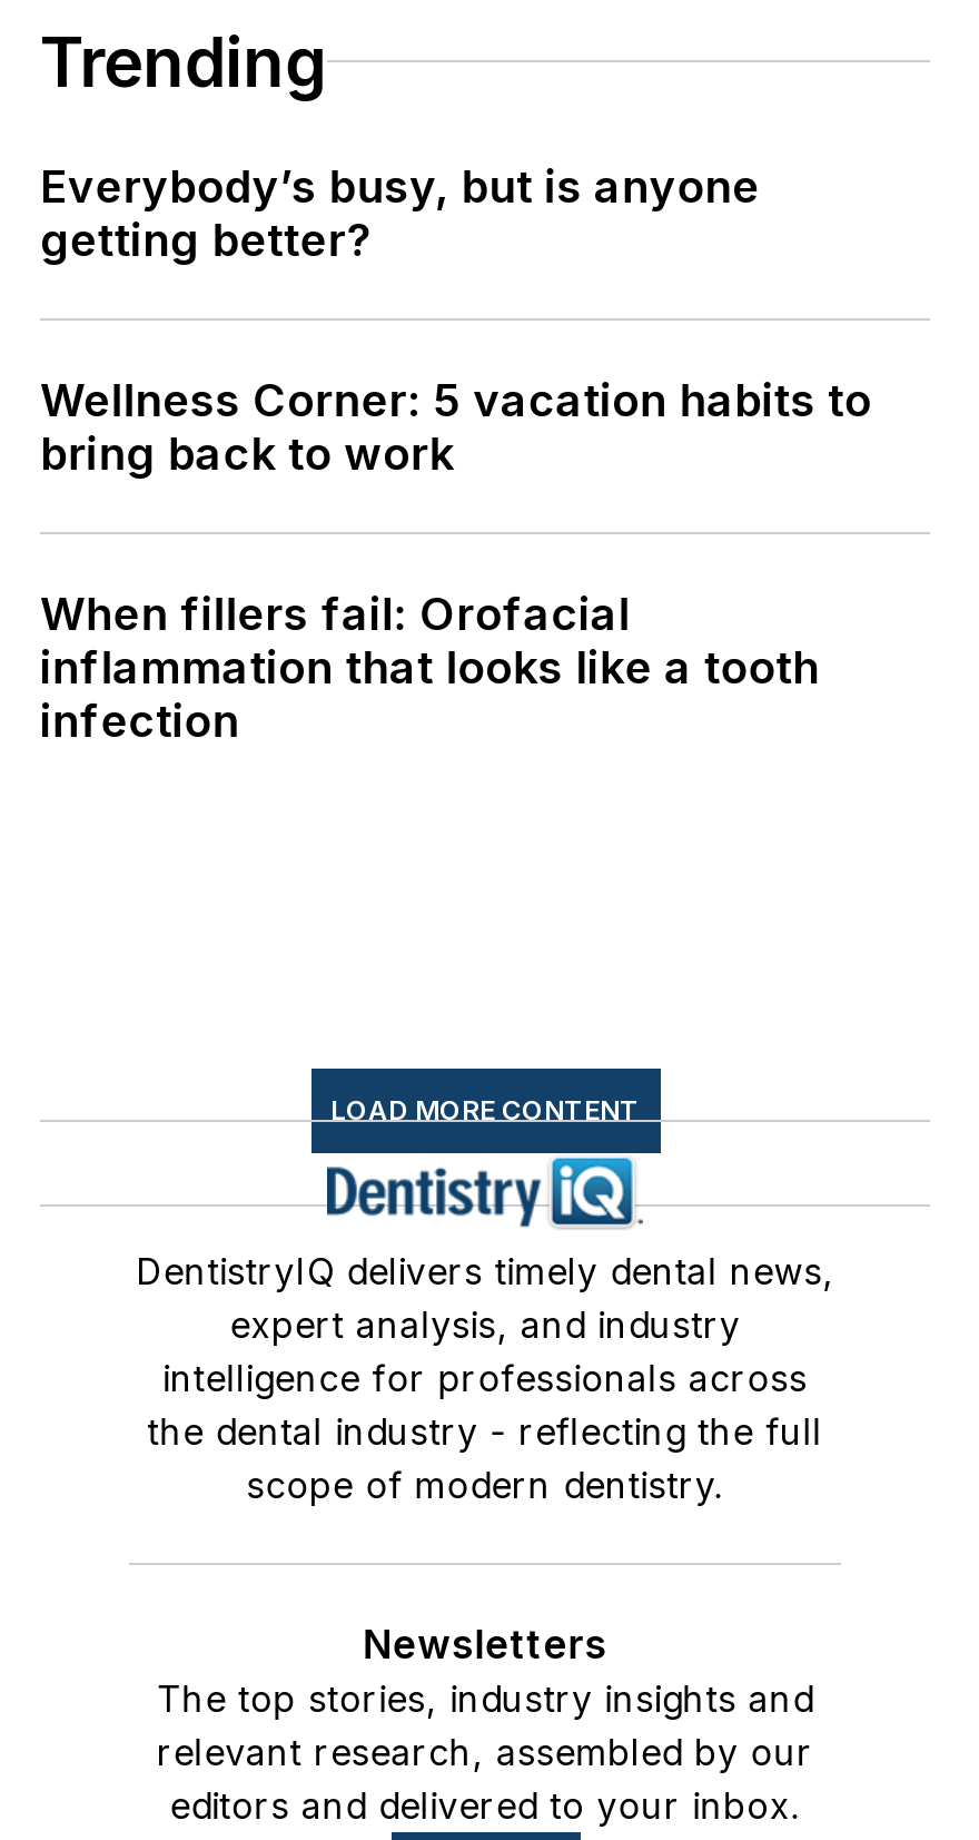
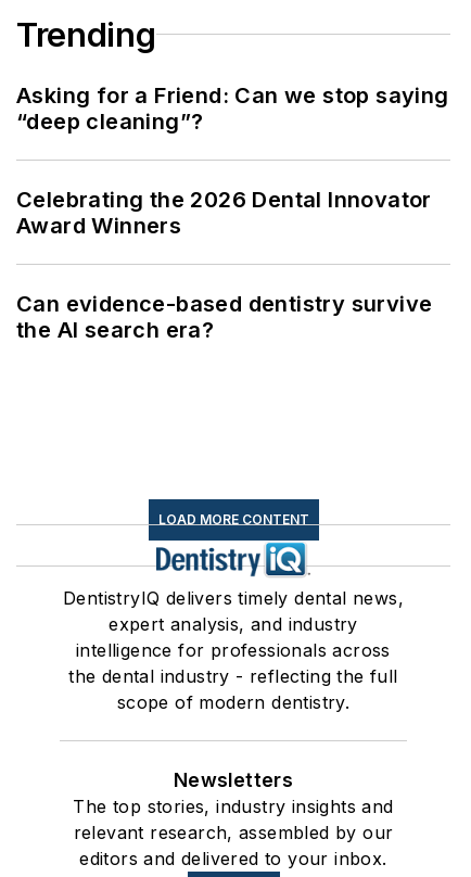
[40,160,760,267] Everybody’s busy, but is anyone | getting better? -> [16,82,449,134] Asking for a Friend: Can we stop saying | “deep cleaning”?
[40,374,872,481] Wellness Corner: 5 vacation habits to | bring back to work -> [16,187,432,239] Celebrating the 2026 Dental Innovator | Award Winners
[40,588,820,748] When fillers fail: Orofacial | inflammation that looks like a tooth | infection -> [16,291,432,343] Can evidence-based dentistry survive | the AI search era?

